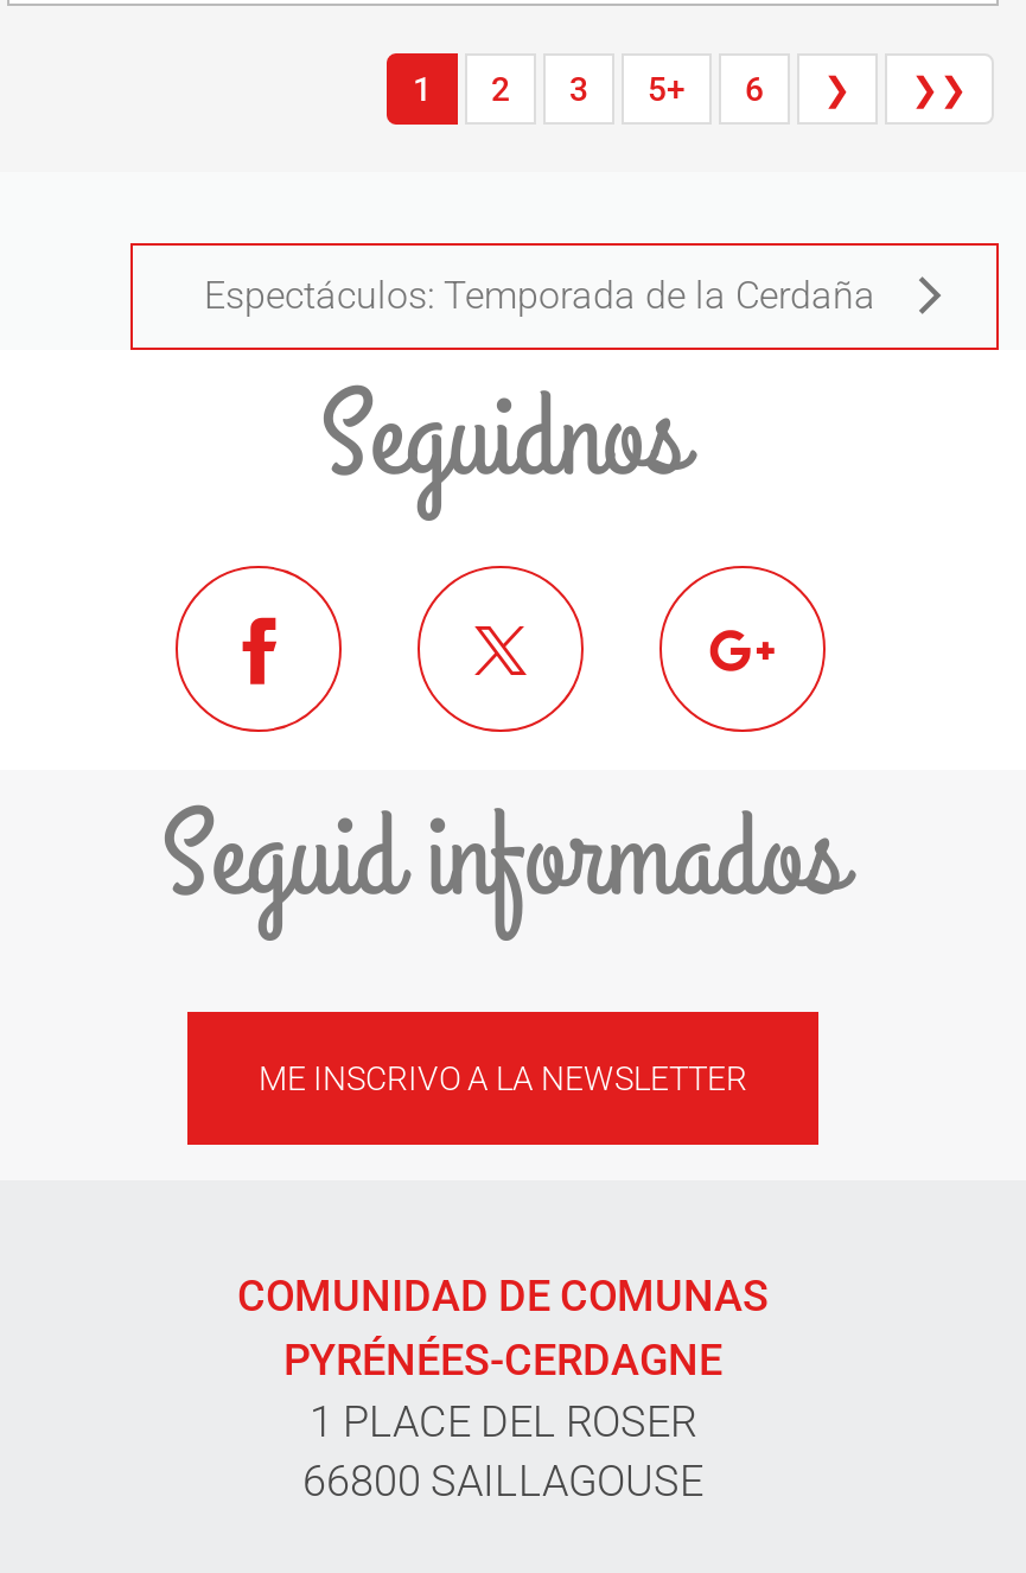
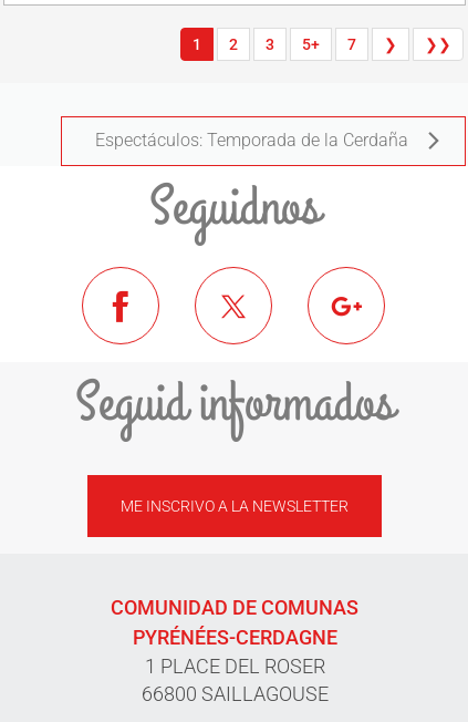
[745,69,764,107] 6 -> [347,35,356,53] 7

